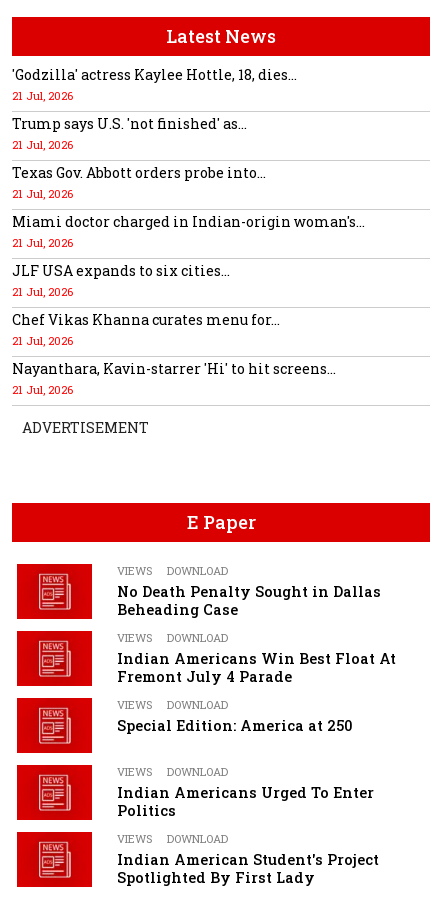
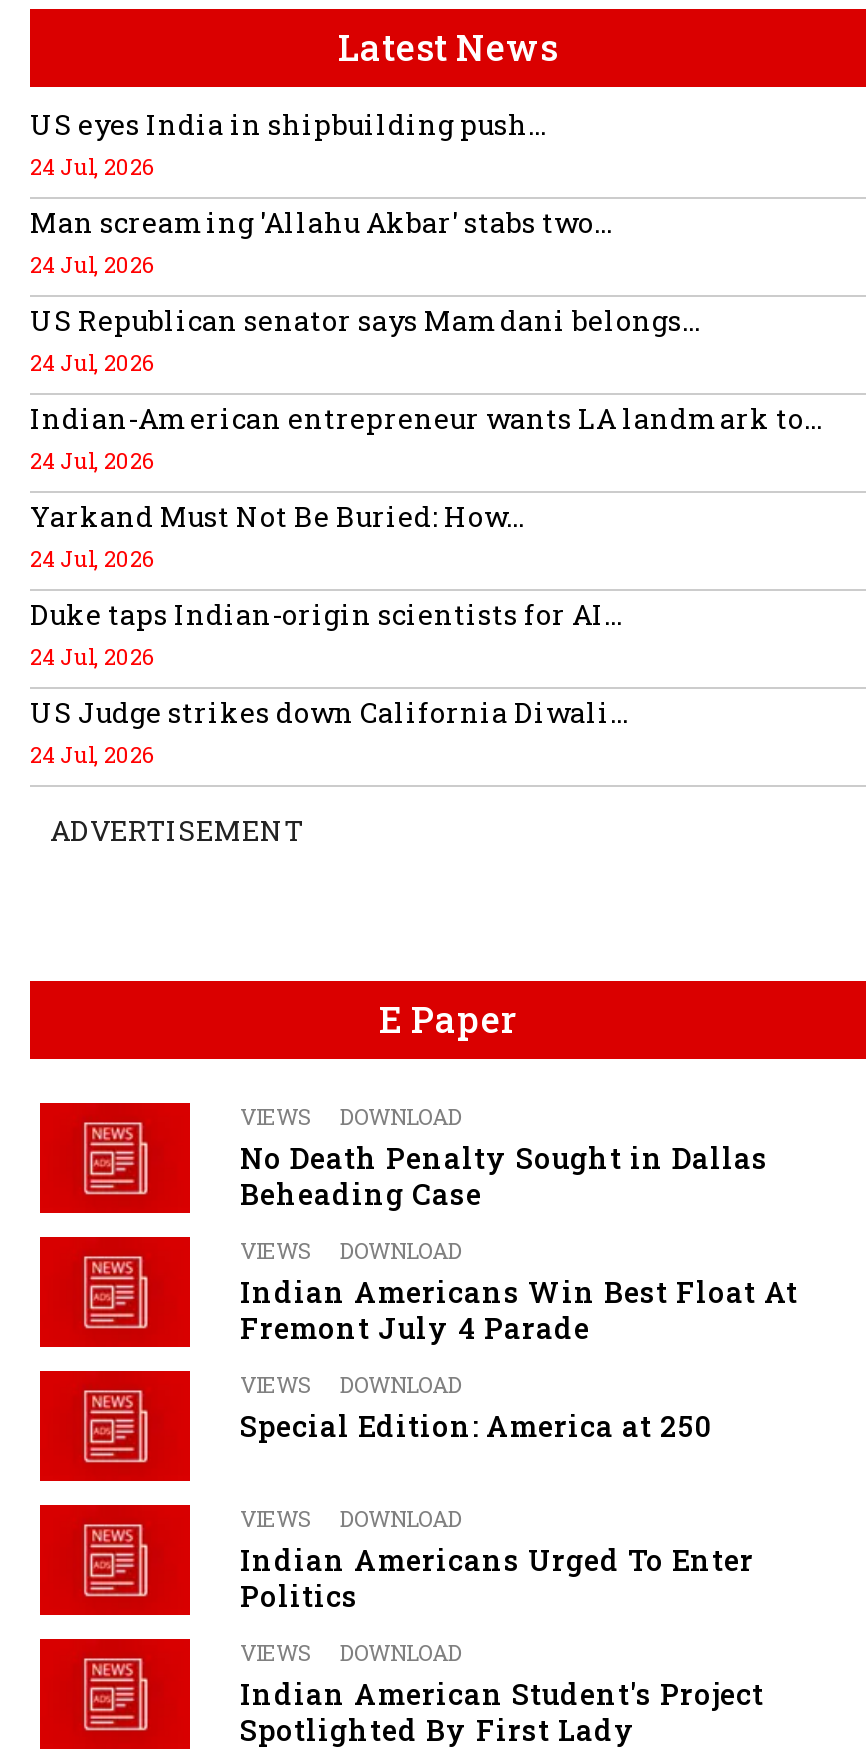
[12,65,297,103] 'Godzilla' actress Kaylee Hottle, 18, dies... | 21 Jul, 2026 -> [30,105,546,181] US eyes India in shipbuilding push... | 24 Jul, 2026
[12,114,247,152] Trump says U.S. 'not finished' as... | 21 Jul, 2026 -> [30,203,612,279] Man screaming 'Allahu Akbar' stabs two... | 24 Jul, 2026
[12,163,266,201] Texas Gov. Abbott orders probe into... | 21 Jul, 2026 -> [30,301,700,377] US Republican senator says Mamdani belongs... | 24 Jul, 2026
[12,212,365,250] Miami doctor charged in Indian-origin woman's... | 21 Jul, 2026 -> [30,399,822,475] Indian-American entrepreneur wants LA landmark to... | 24 Jul, 2026
[12,261,230,299] JLF USA expands to six cities... | 21 Jul, 2026 -> [30,497,524,573] Yarkand Must Not Be Buried: How... | 24 Jul, 2026
[12,310,280,348] Chef Vikas Khanna curates menu for... | 21 Jul, 2026 -> [30,595,622,671] Duke taps Indian-origin scientists for AI... | 24 Jul, 2026
[12,359,336,397] Nayanthara, Kavin-starrer 'Hi' to hit screens... | 21 Jul, 2026 -> [30,693,628,769] US Judge strikes down California Diwali... | 24 Jul, 2026

